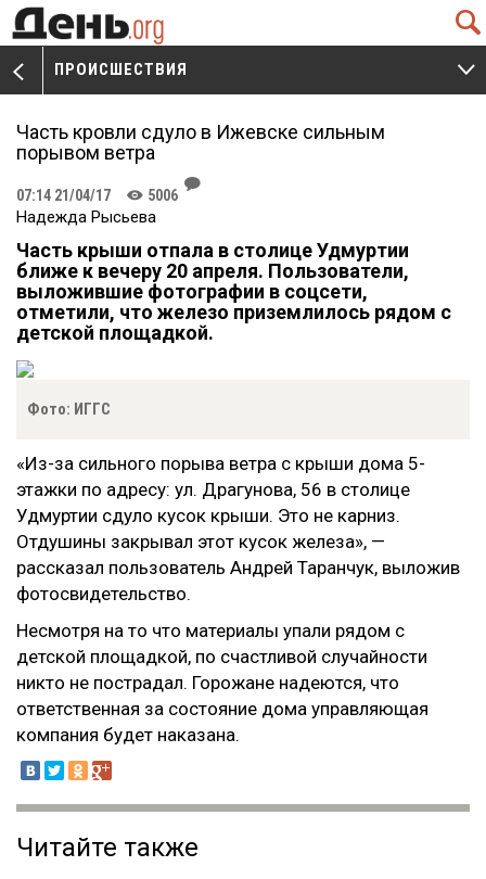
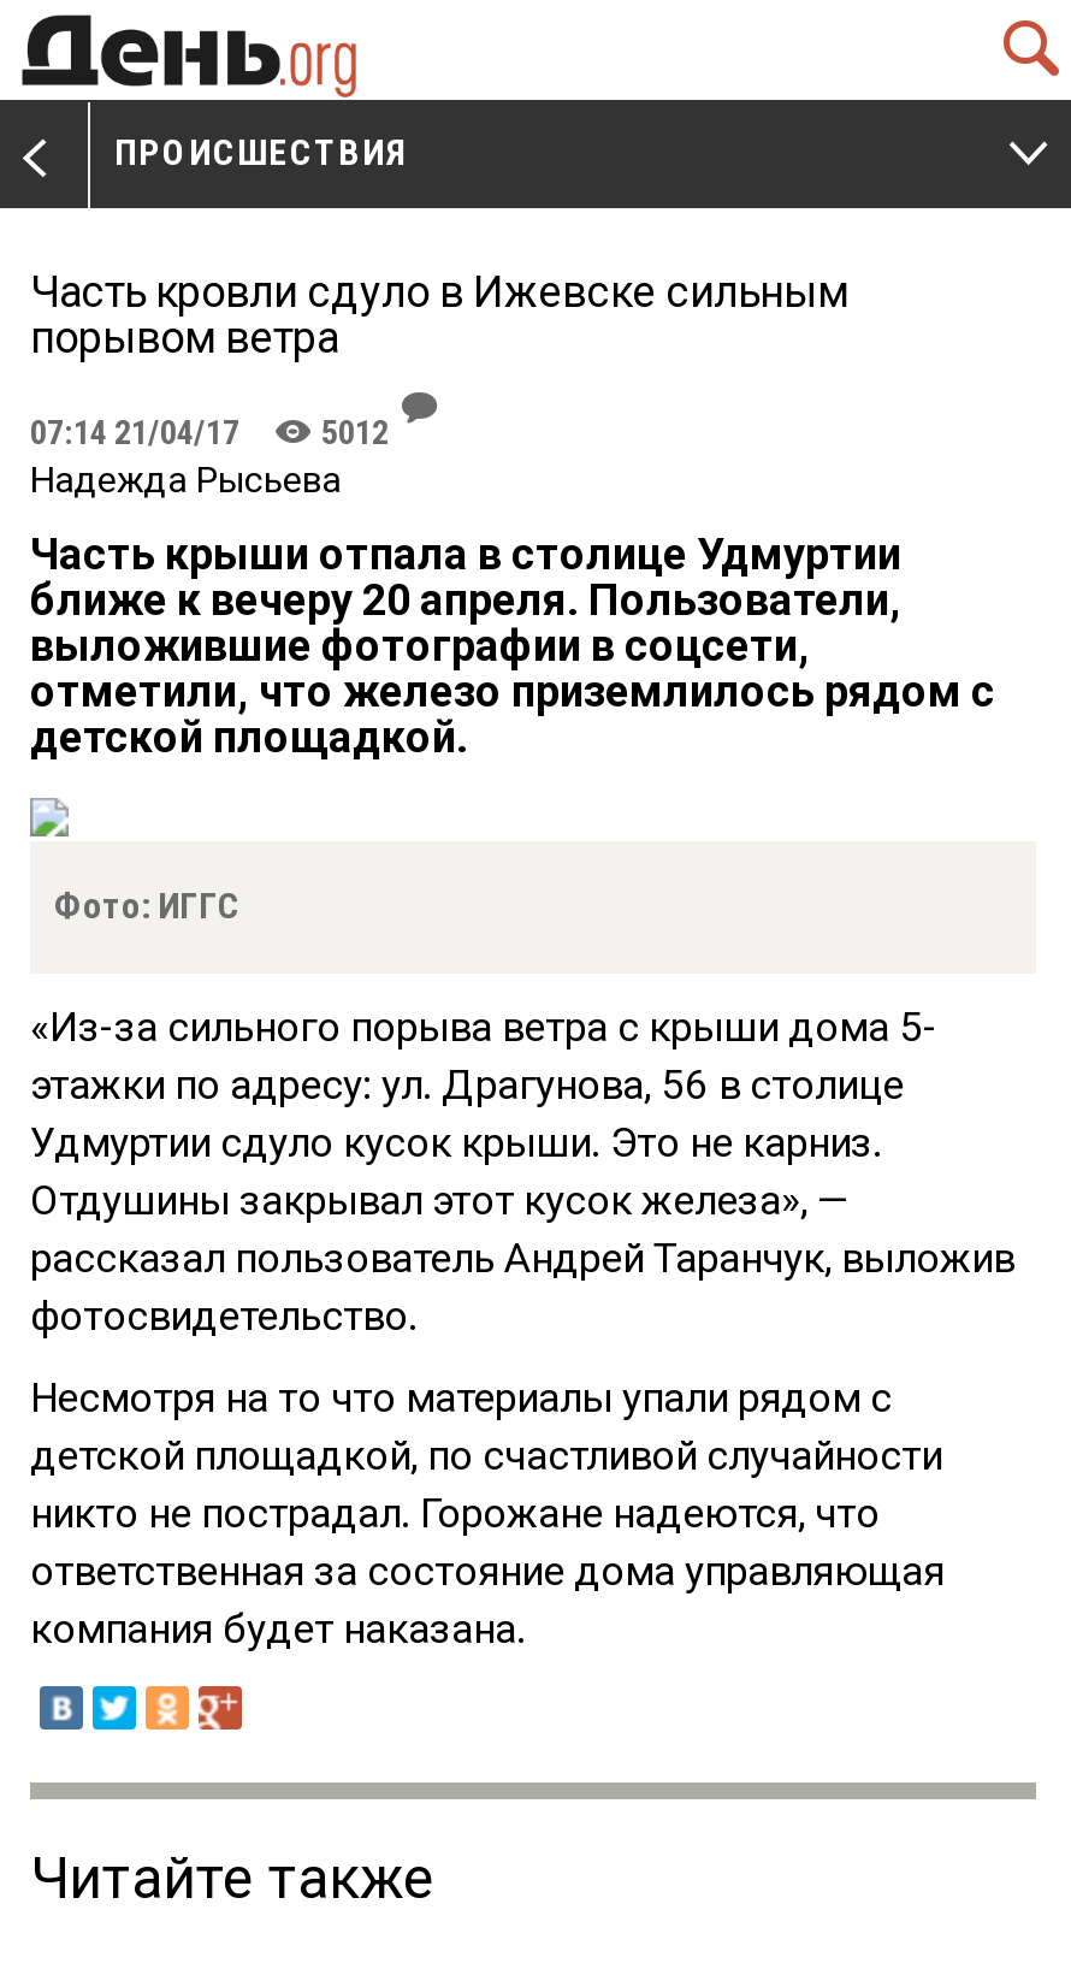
[16,187,178,204] 07:14 21/04/17 K 5006 -> [30,413,389,451] 07:14 21/04/17 K 5012

